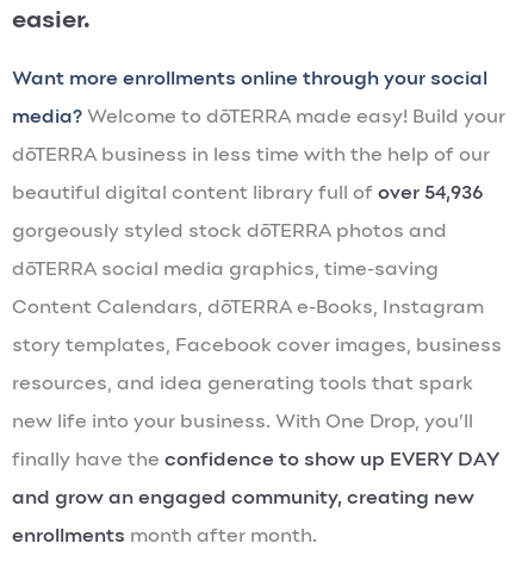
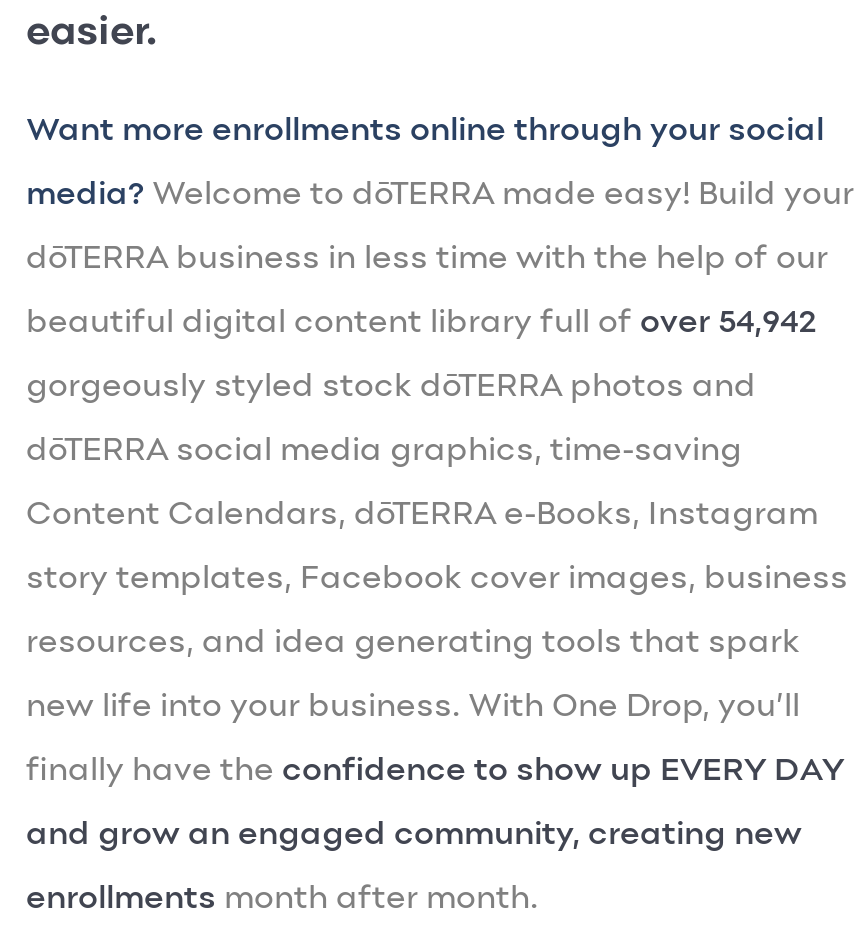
[12,184,483,203] beautiful digital content library full of over 54,936 -> [26,307,816,339] beautiful digital content library full of over 54,942

